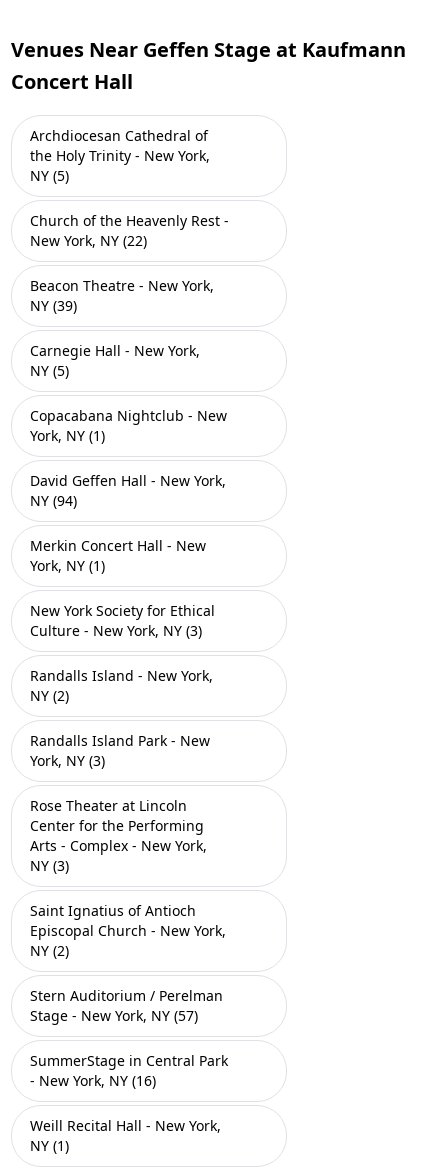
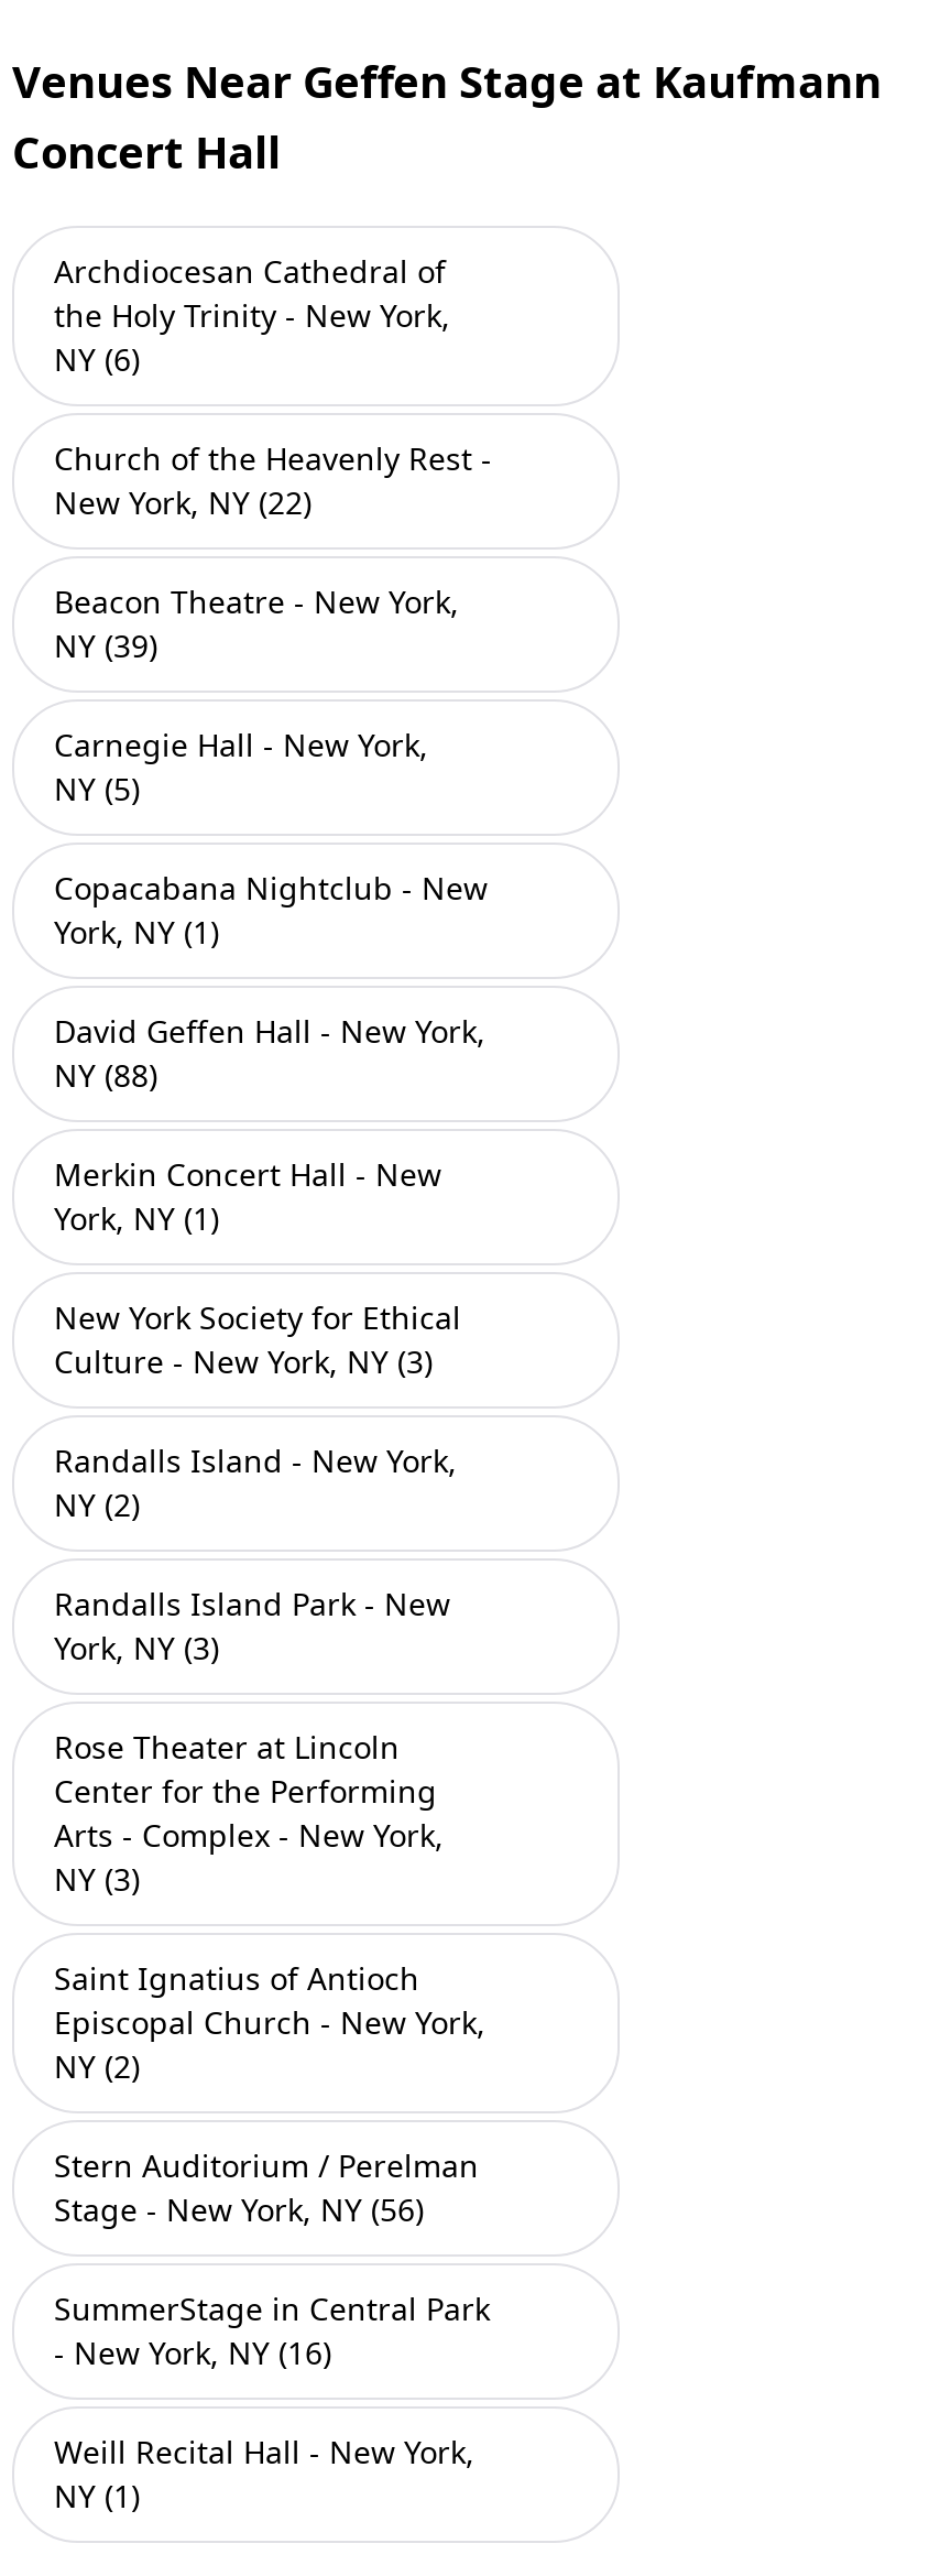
[30,166,69,185] NY (5) -> [54,338,140,380] NY (6)
[30,491,77,510] NY (94) -> [54,1054,157,1096] NY (88)
[30,1006,198,1025] Stage - New York, NY (57) -> [54,2188,424,2230] Stage - New York, NY (56)

